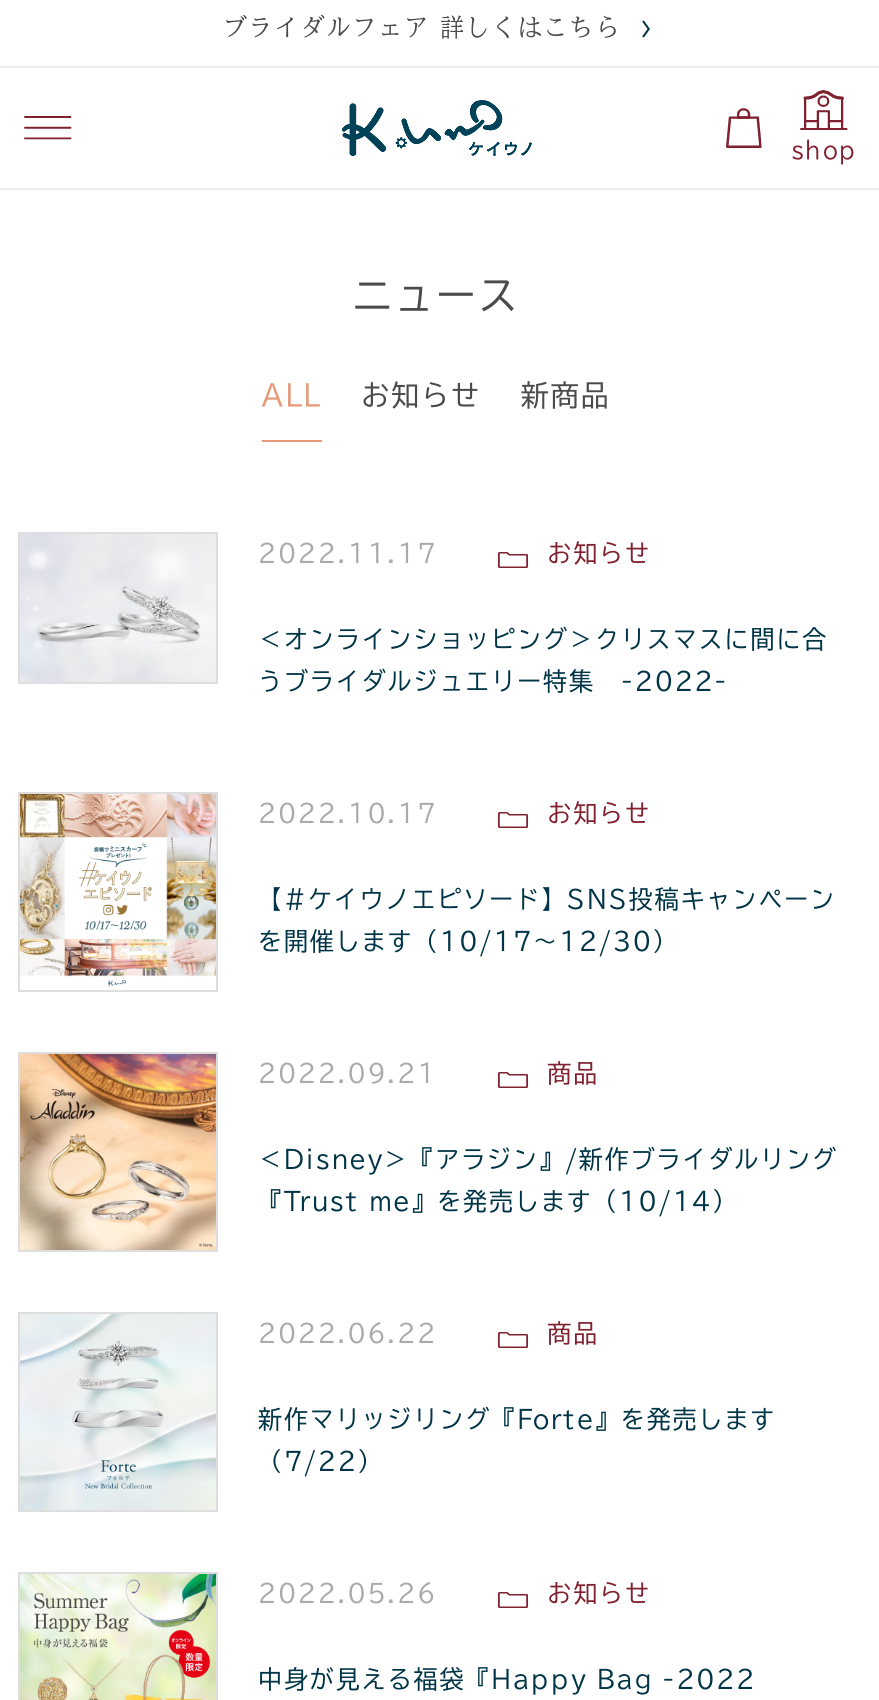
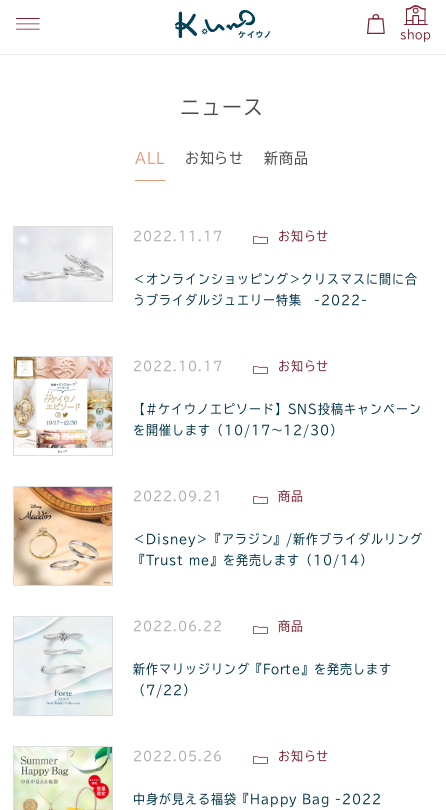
[223,14,621,38] ブライダルフェア 詳しくはこちら -> none

